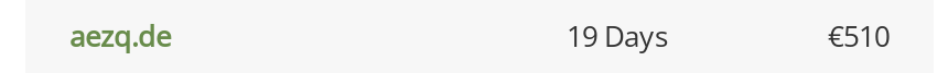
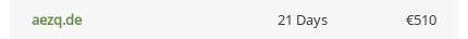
[567,16,668,56] 19 Days -> [277,10,327,29] 21 Days

